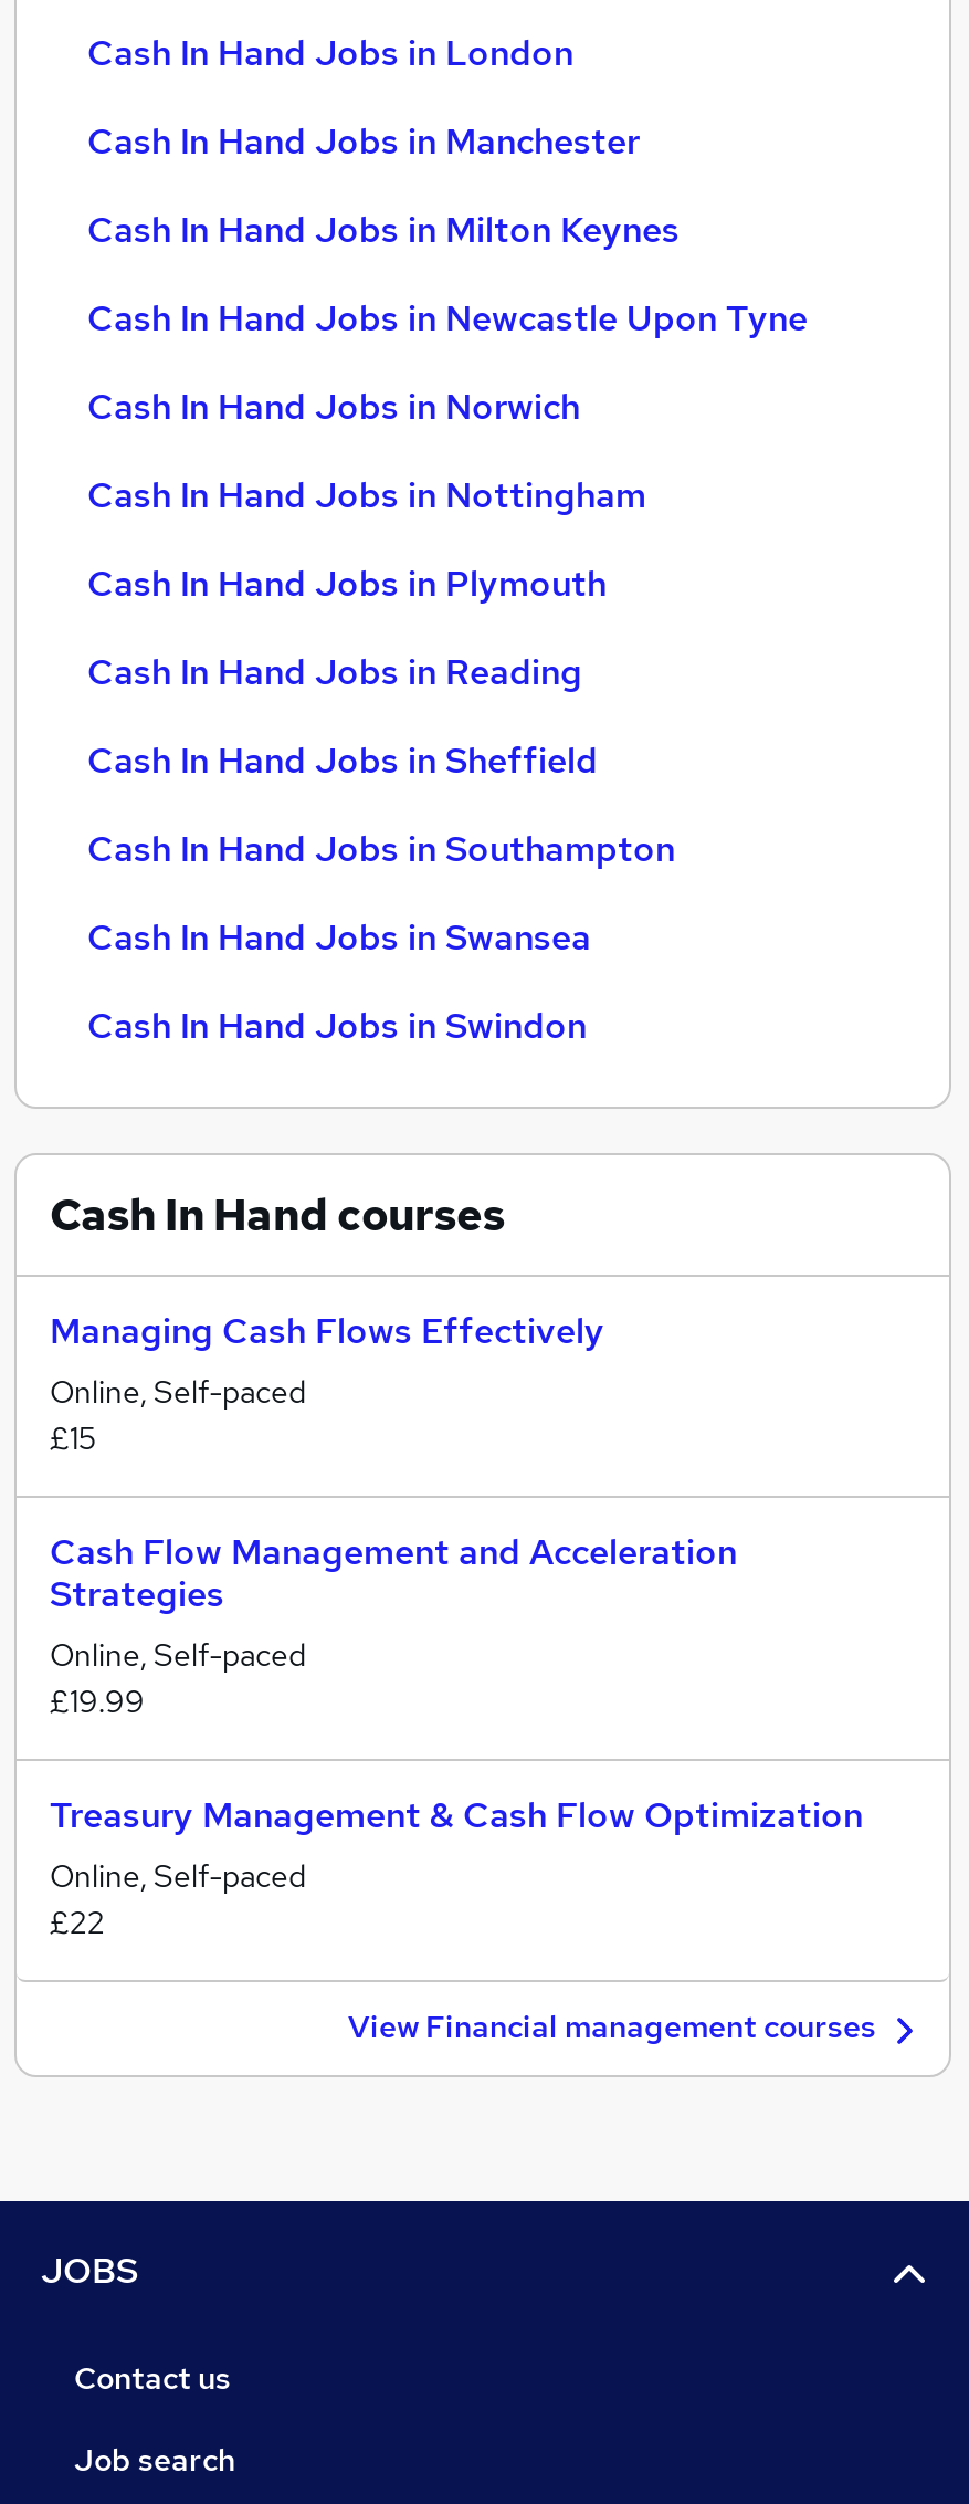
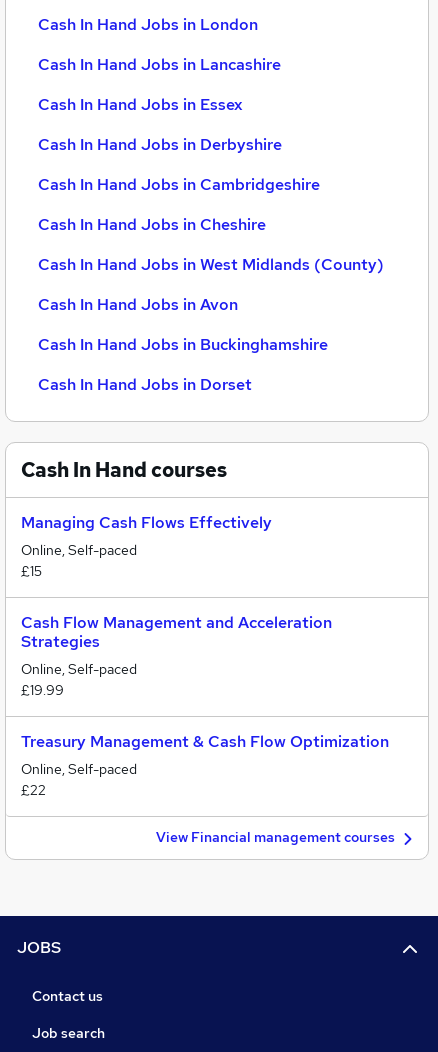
[87,118,808,1049] Cash In Hand Jobs in Manchester | Cash In Hand Jobs in Milton Keynes | Cash In Hand Jobs in Newcastle Upon Tyne | Cash In Hand Jobs in Norwich | Cash In Hand Jobs in Nottingham | Cash In Hand Jobs in Plymouth | Cash In Hand Jobs in Reading | Cash In Hand Jobs in Sheffield | Cash In Hand Jobs in Southampton | Cash In Hand Jobs in Swansea | Cash In Hand Jobs in Swindon -> [38,54,384,395] Cash In Hand Jobs in Lancashire | Cash In Hand Jobs in Essex | Cash In Hand Jobs in Derbyshire | Cash In Hand Jobs in Cambridgeshire | Cash In Hand Jobs in Cheshire | Cash In Hand Jobs in West Midlands (County) | Cash In Hand Jobs in Avon | Cash In Hand Jobs in Buckinghamshire | Cash In Hand Jobs in Dorset

